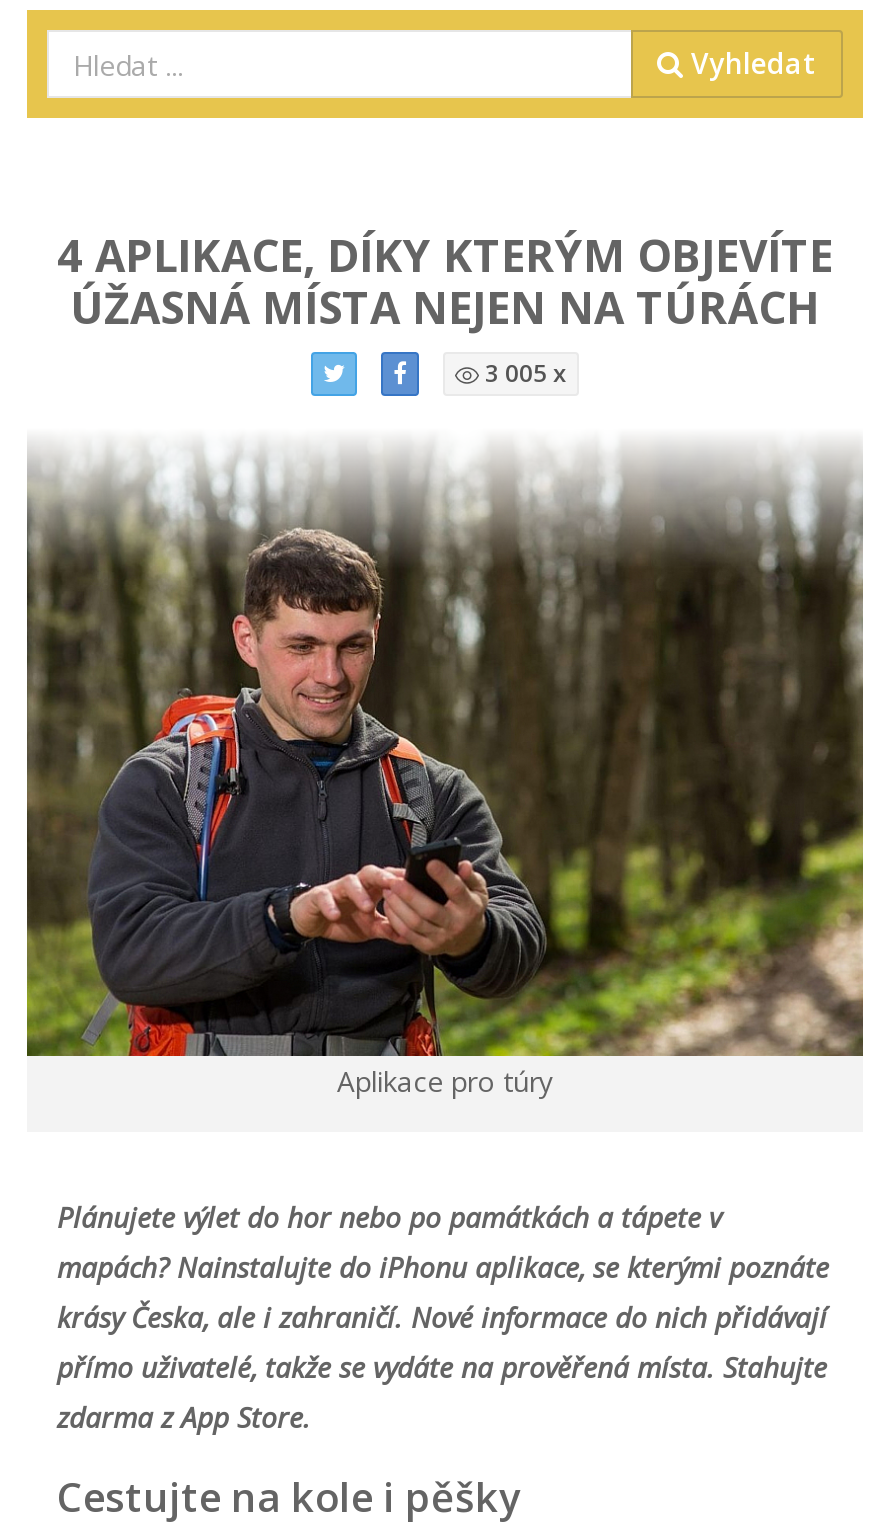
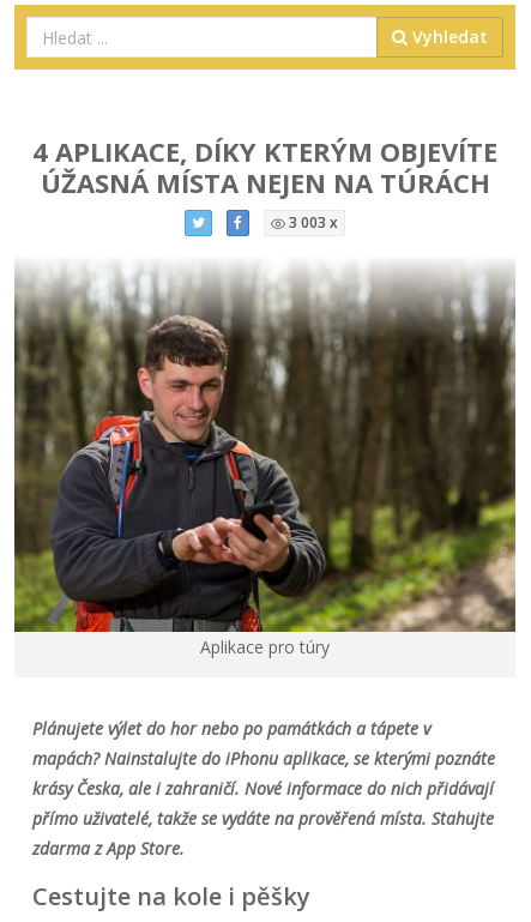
[479,356,567,390] 3 005 x -> [285,212,338,233] 3 003 x

